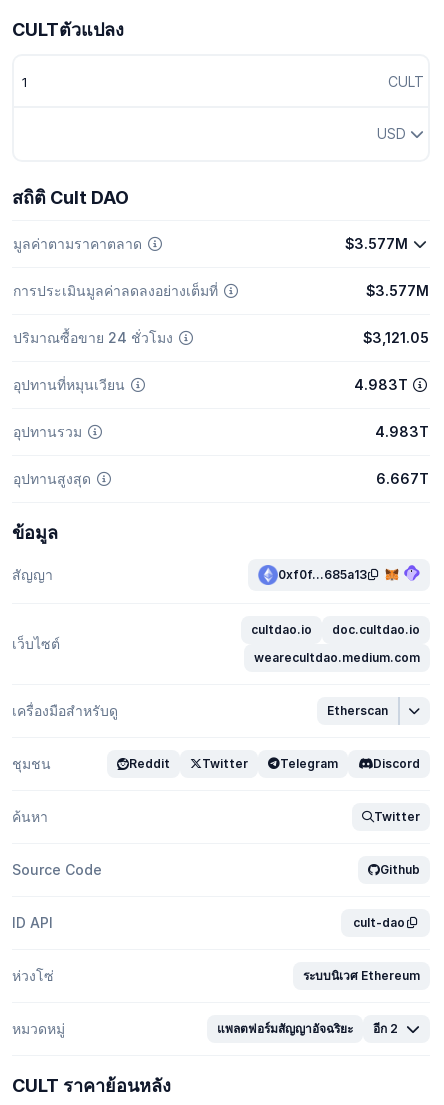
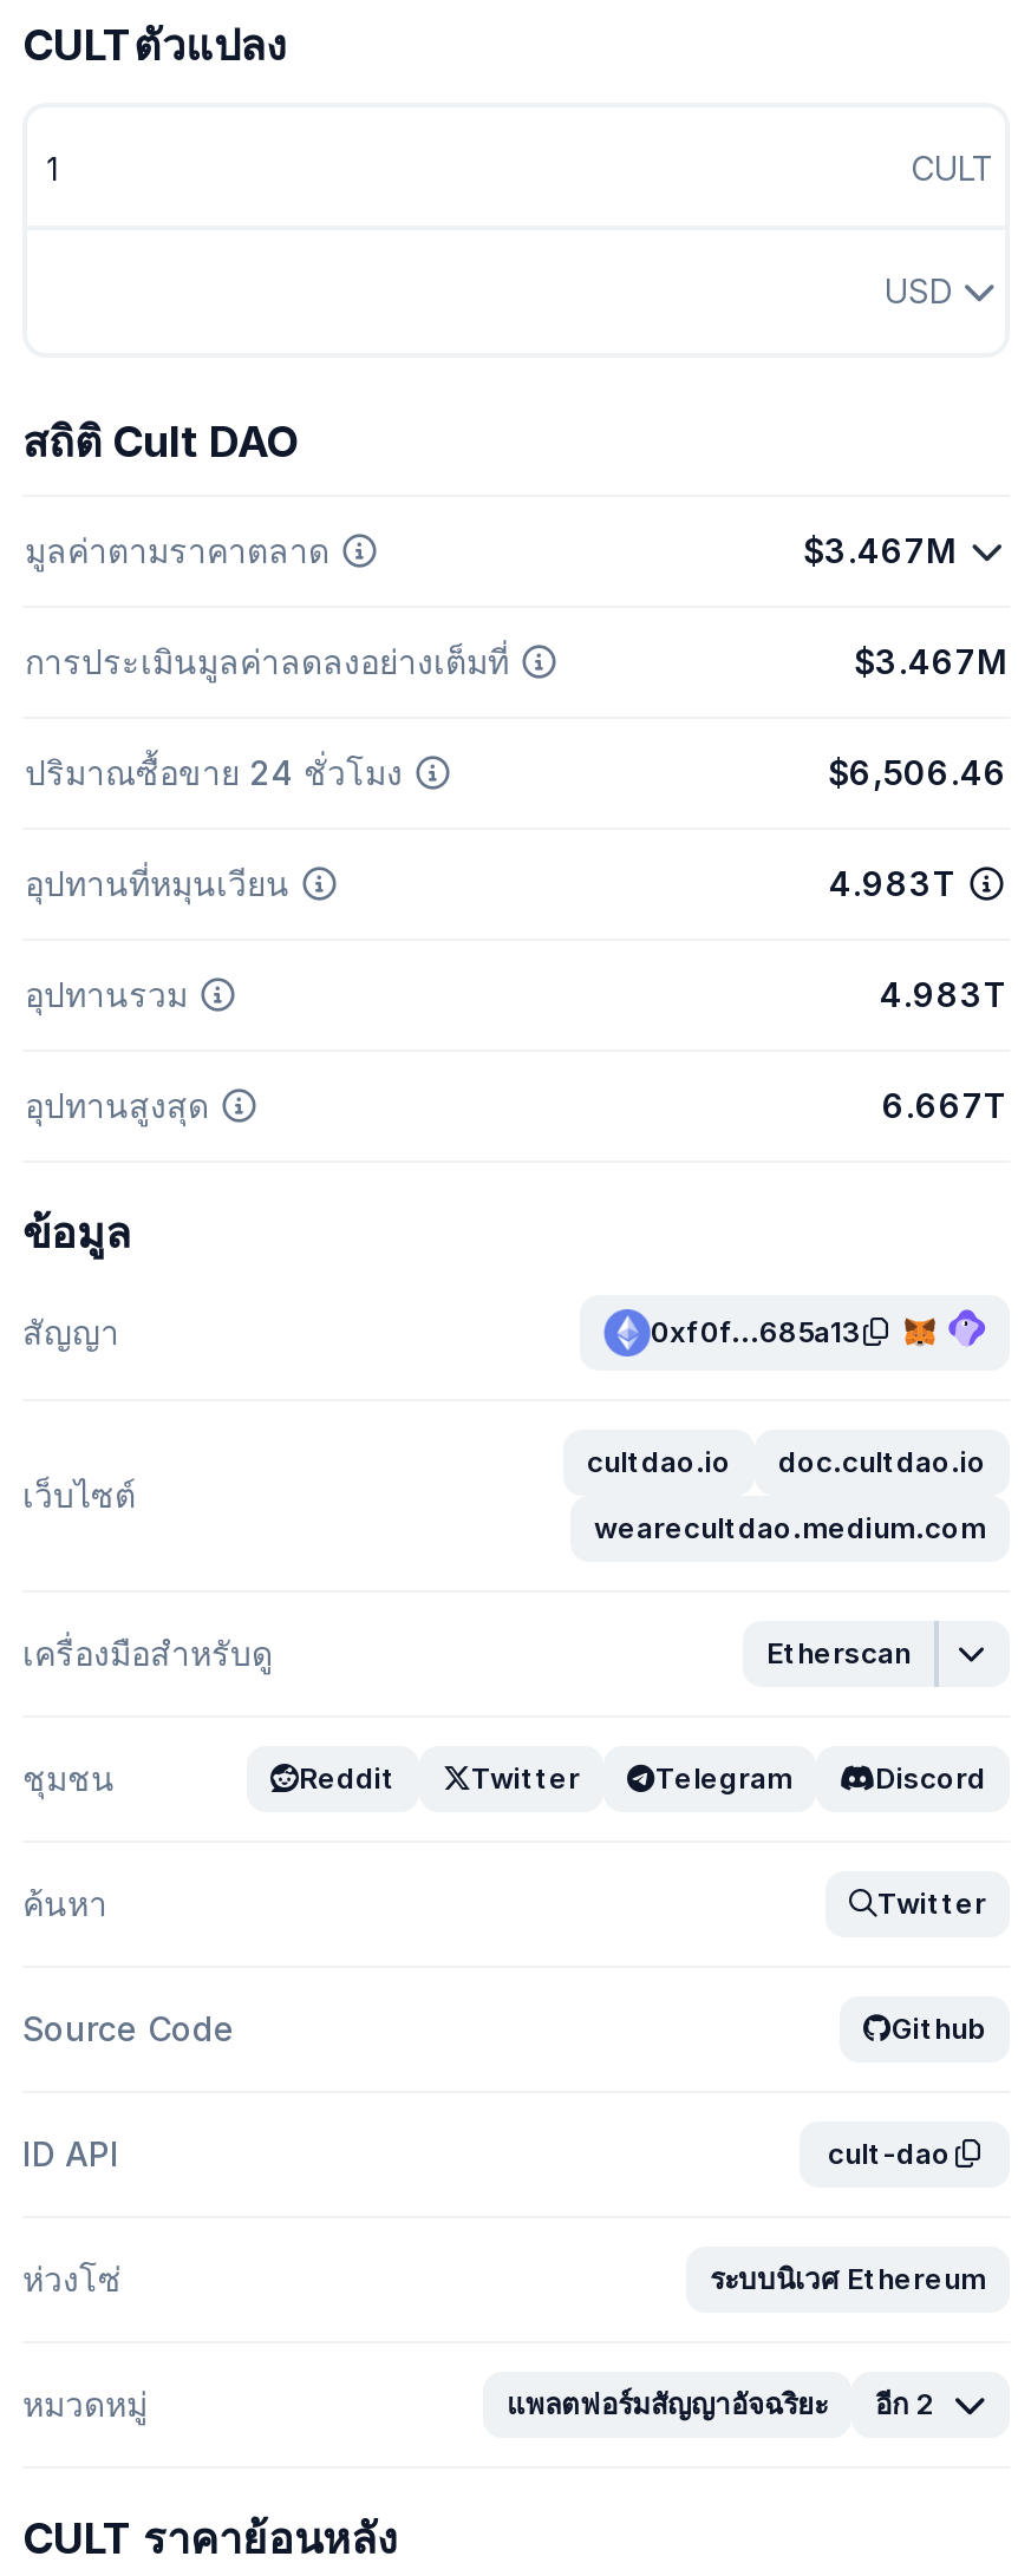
[344,235,407,252] $3.577M -> [803,530,957,570] $3.467M
[366,282,429,299] $3.577M -> [854,641,1007,681] $3.467M
[363,329,429,346] $3,121.05 -> [828,752,1007,792] $6,506.46

